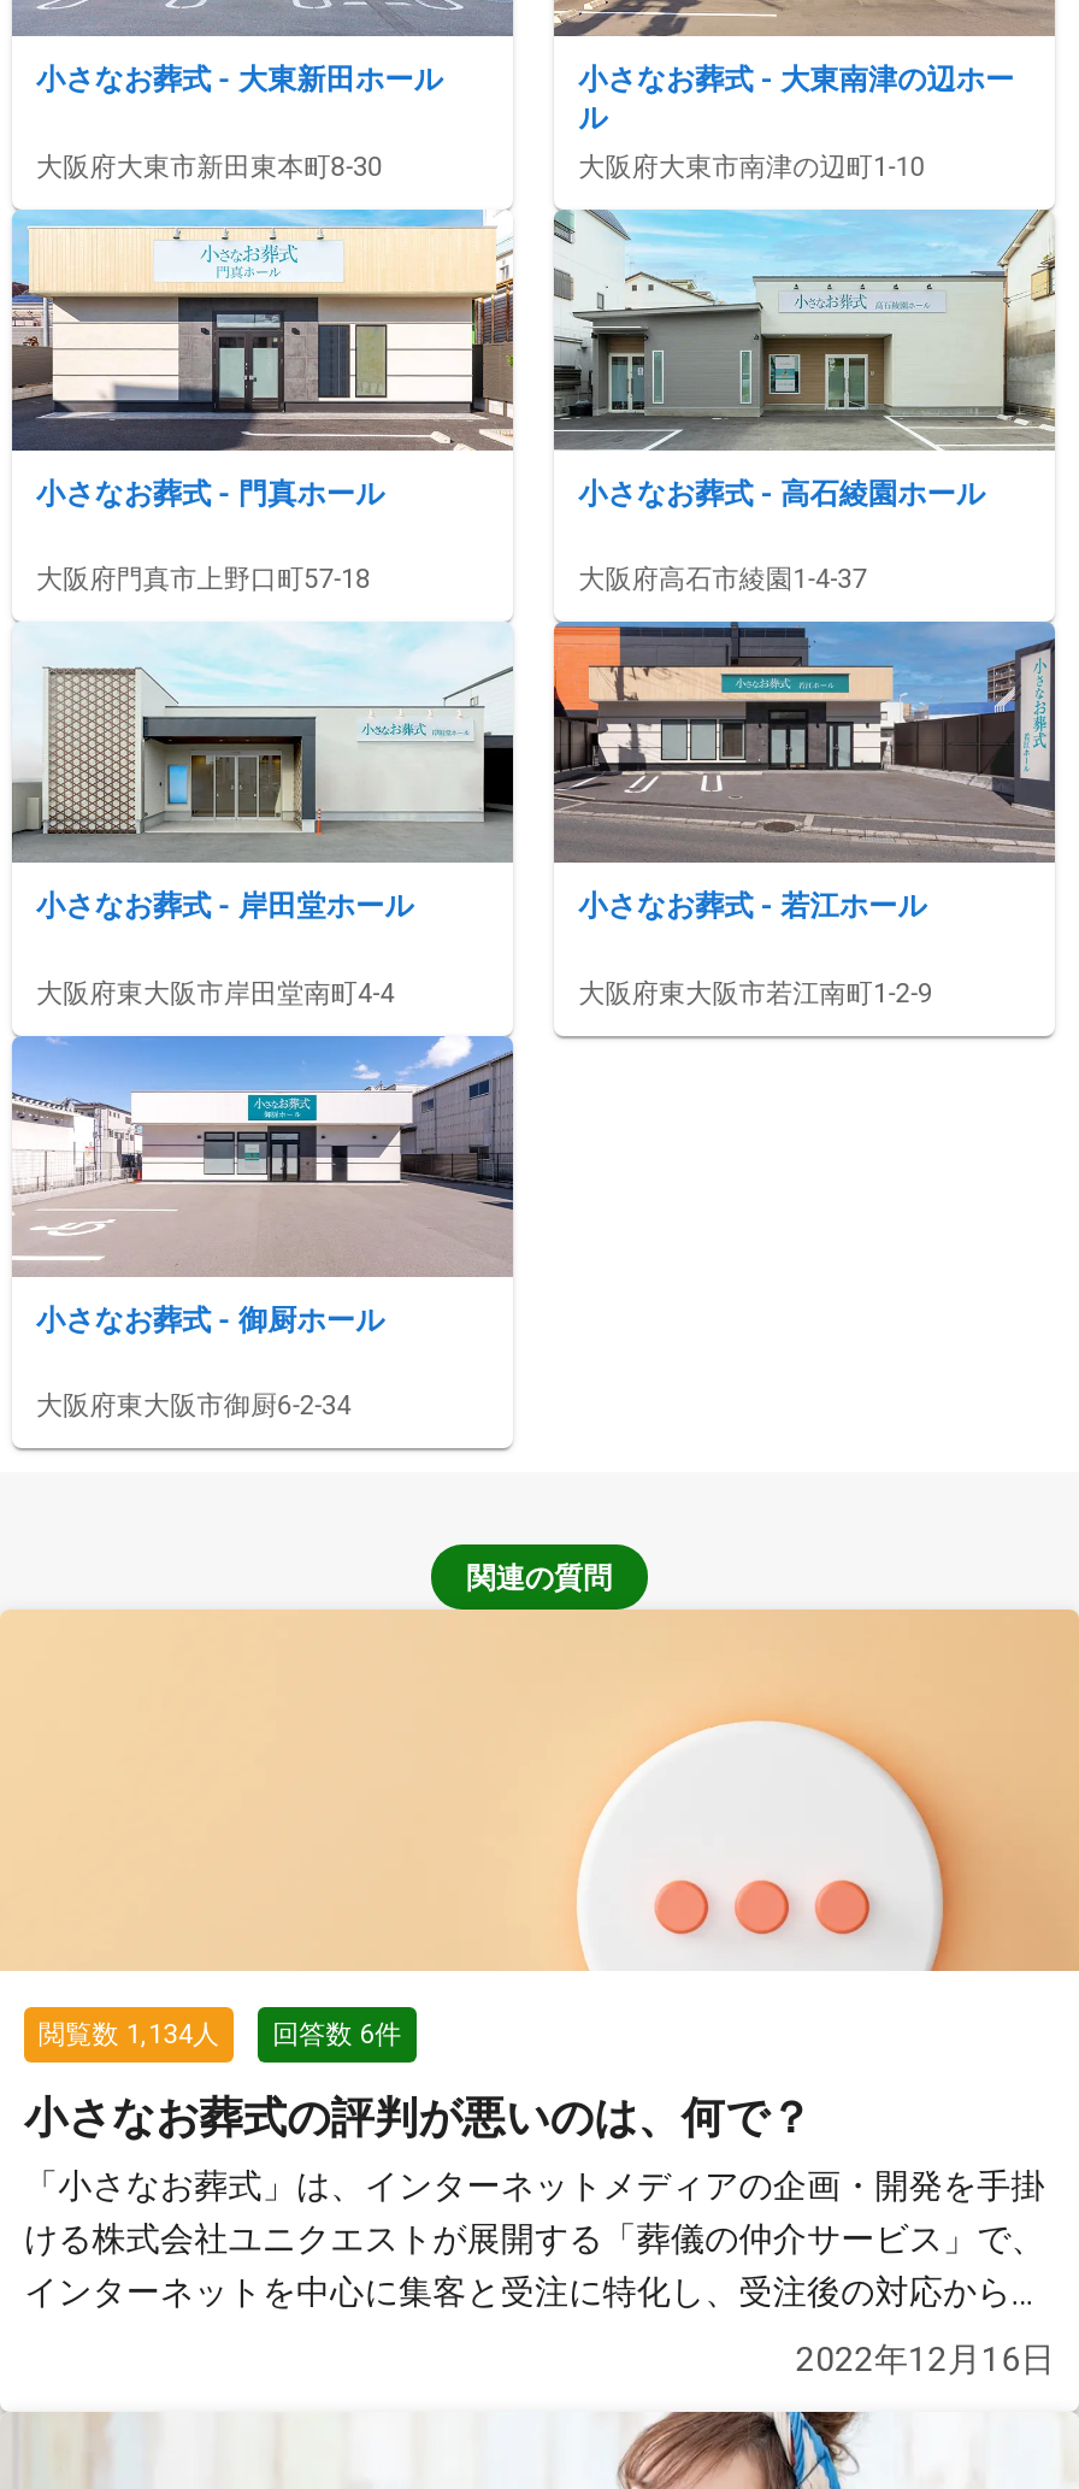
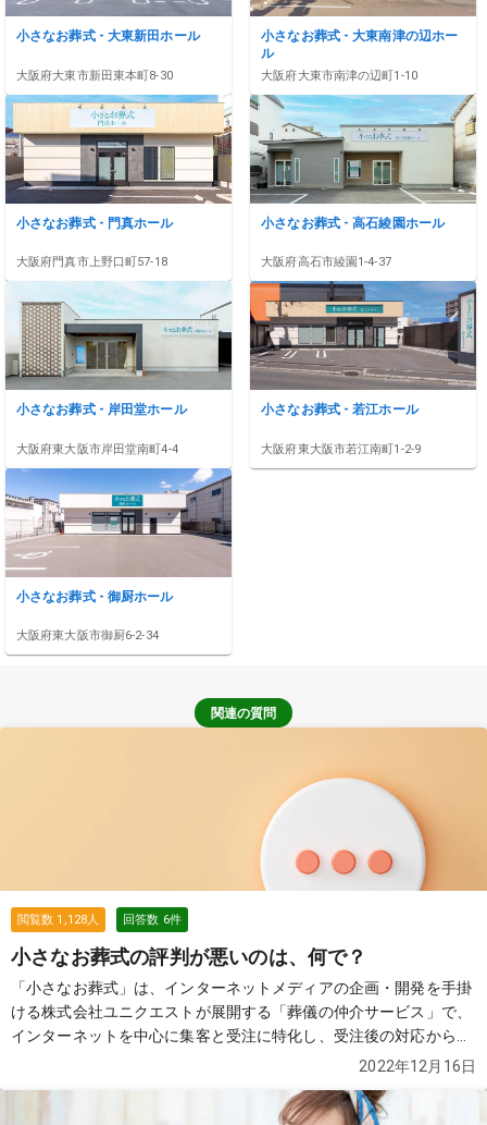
[39,2020,402,2052] 閲覧数1,134人 回答数6件 -> [17,913,181,927] 閲覧数1,128人 回答数6件

